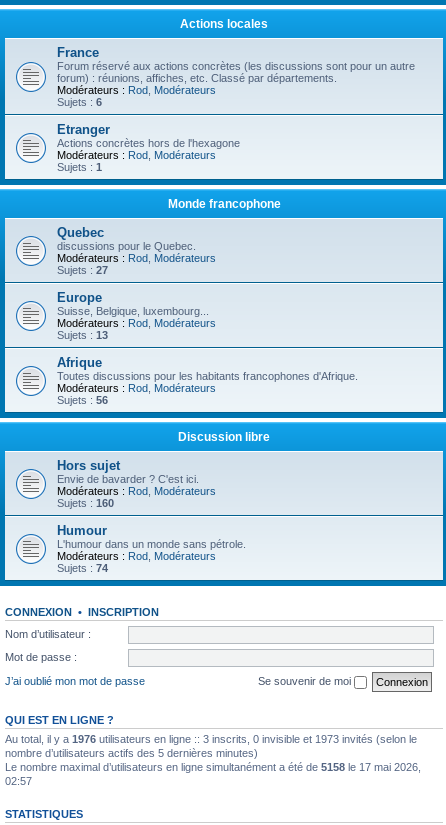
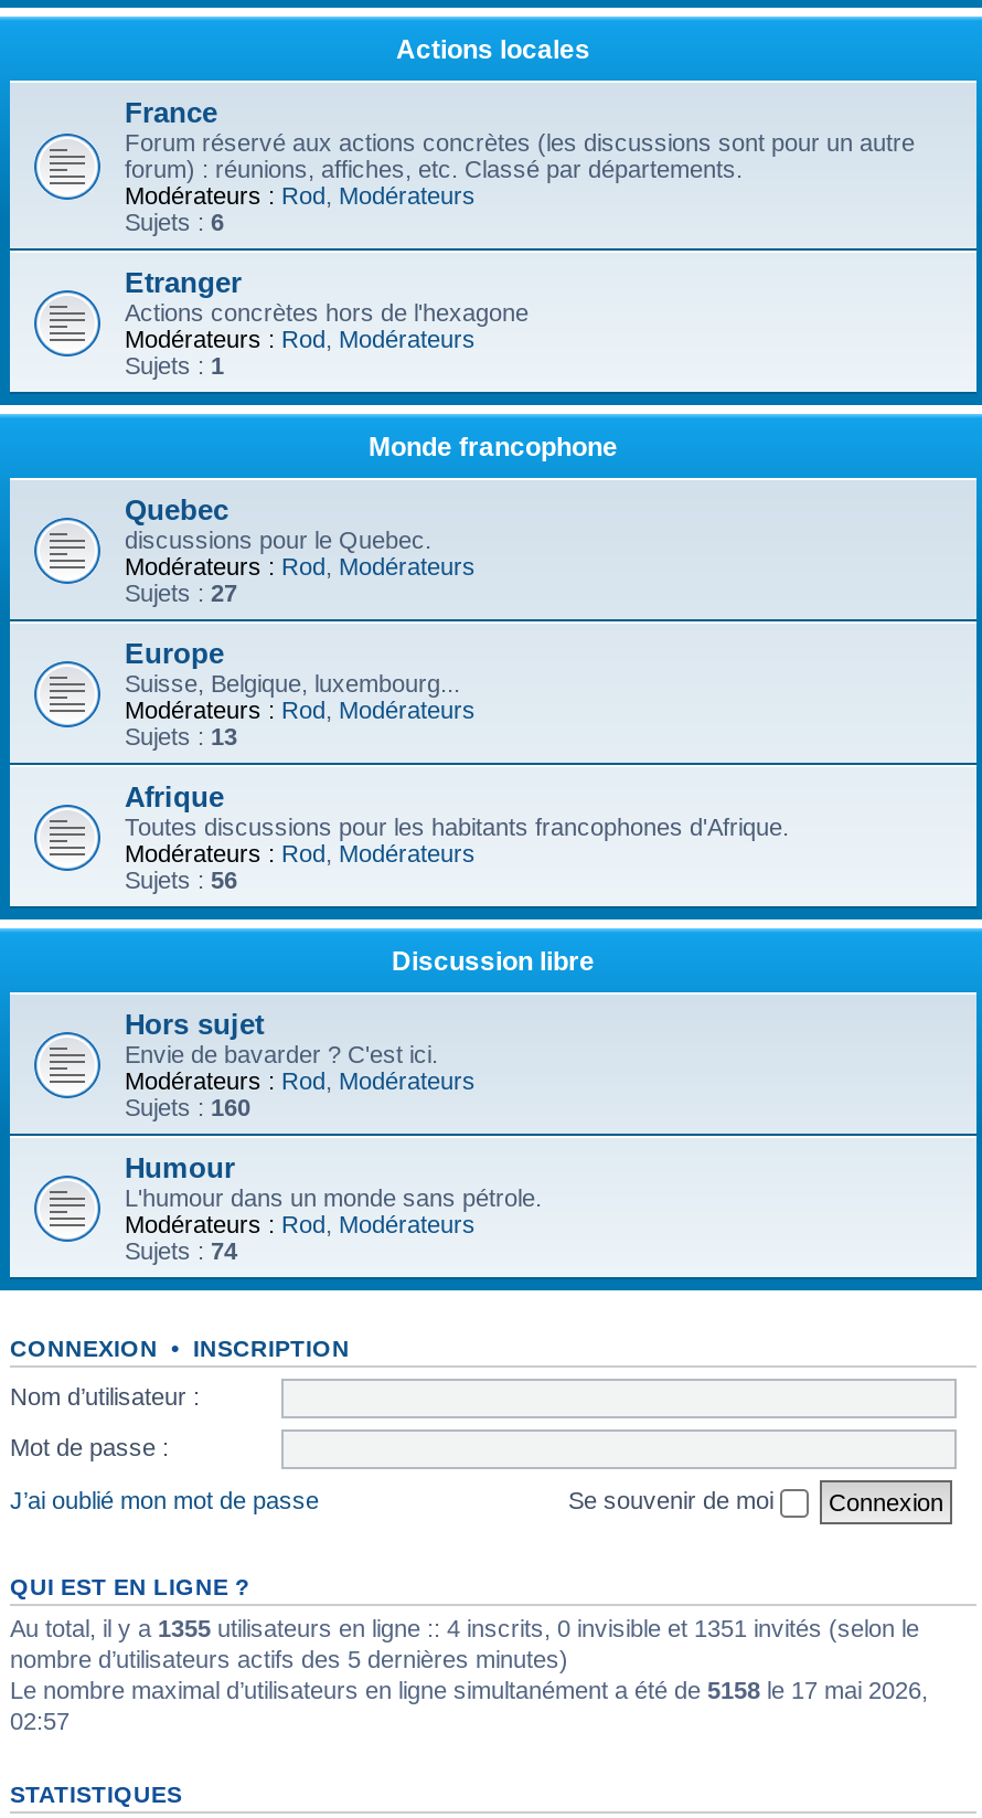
[5,732,417,744] Au total, il y a 1976 utilisateurs en ligne :: 3 inscrits, 0 invisible et 1973 invités (selon le -> [10,1614,919,1640] Au total, il y a 1355 utilisateurs en ligne :: 4 inscrits, 0 invisible et 1351 invités (selon le

